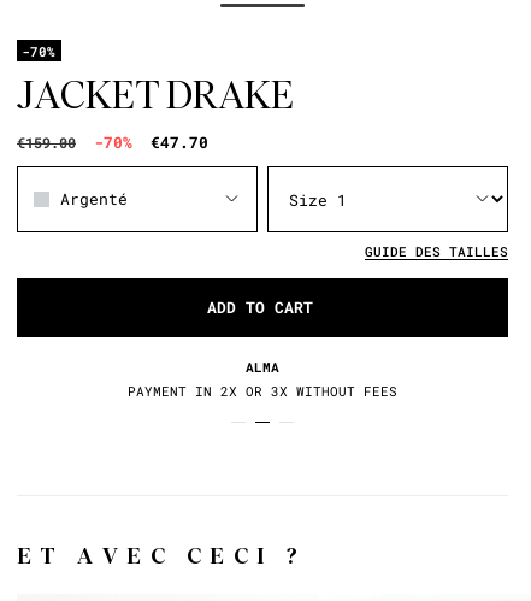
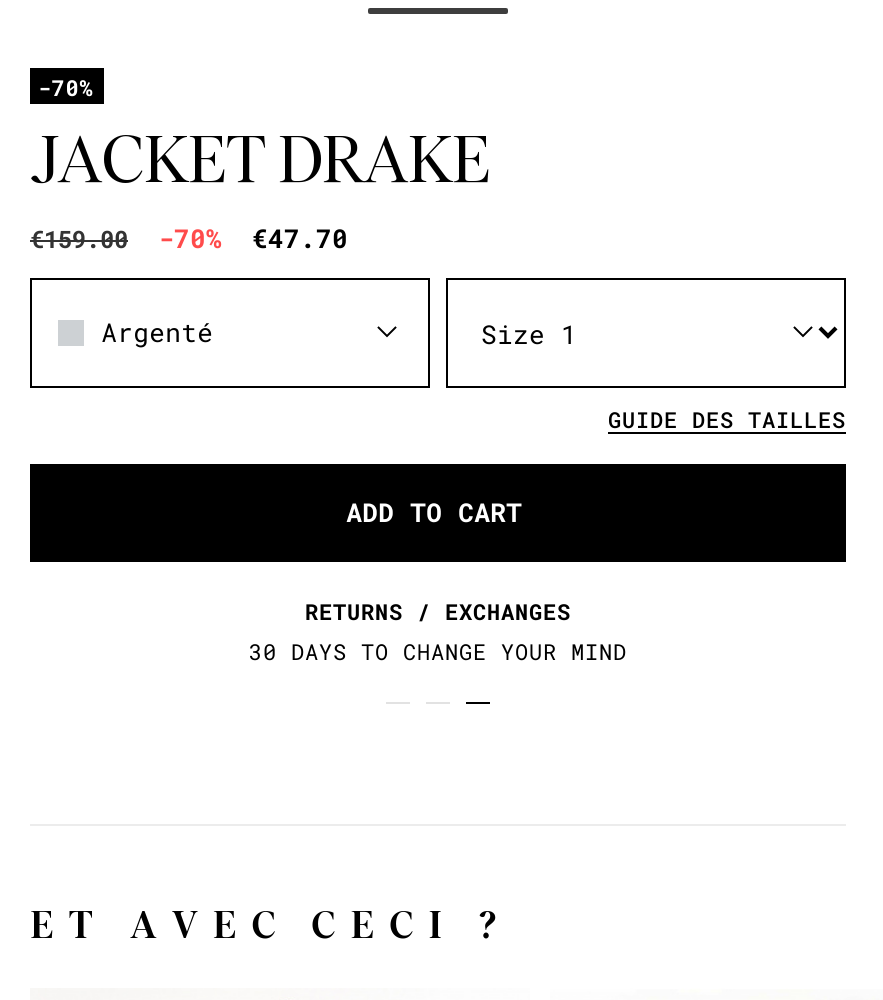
[128,357,397,400] ALMA | PAYMENT IN 2X OR 3X WITHOUT FEES -> [249,595,627,665] RETURNS / EXCHANGES | 30 DAYS TO CHANGE YOUR MIND

